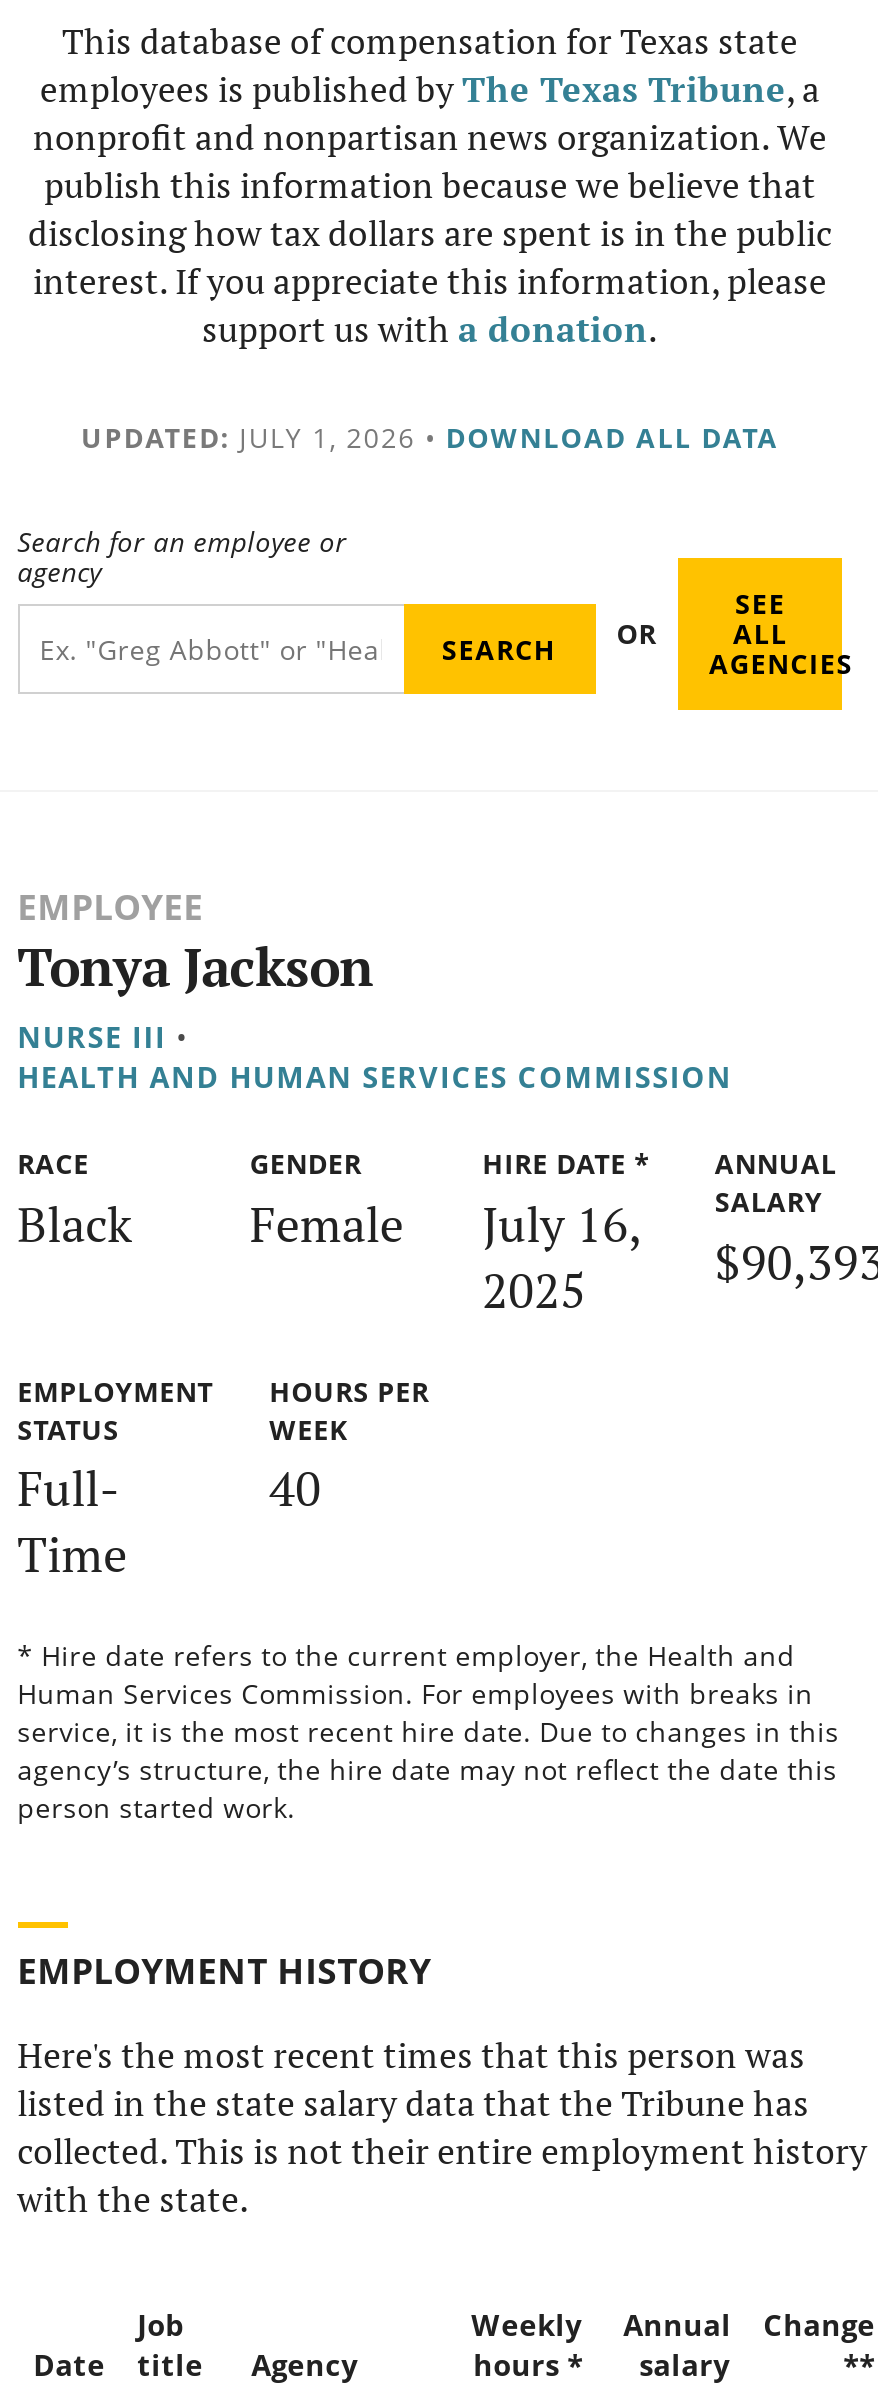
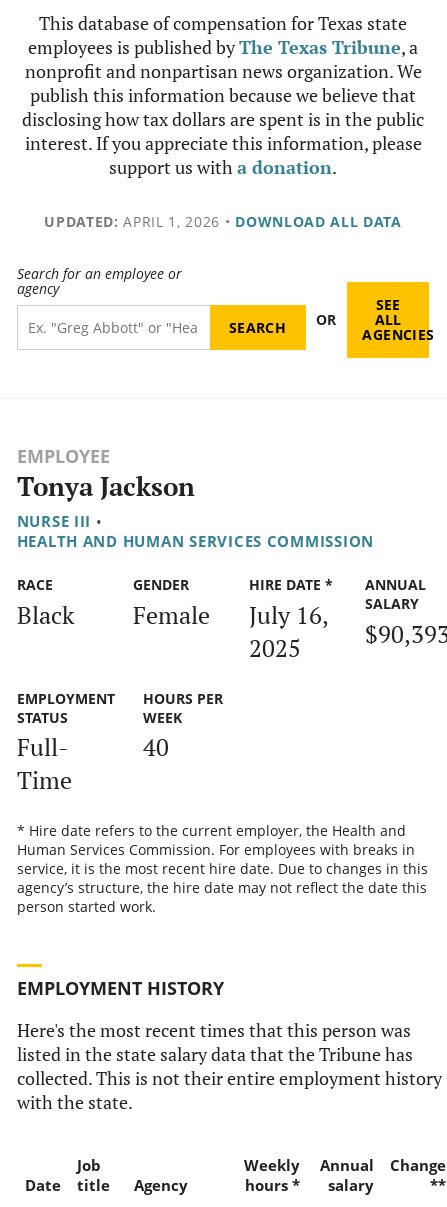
[81,418,779,456] UPDATED: JULY 1, 2026 • DOWNLOAD ALL DATA -> [44,212,402,231] UPDATED: APRIL 1, 2026 • DOWNLOAD ALL DATA

